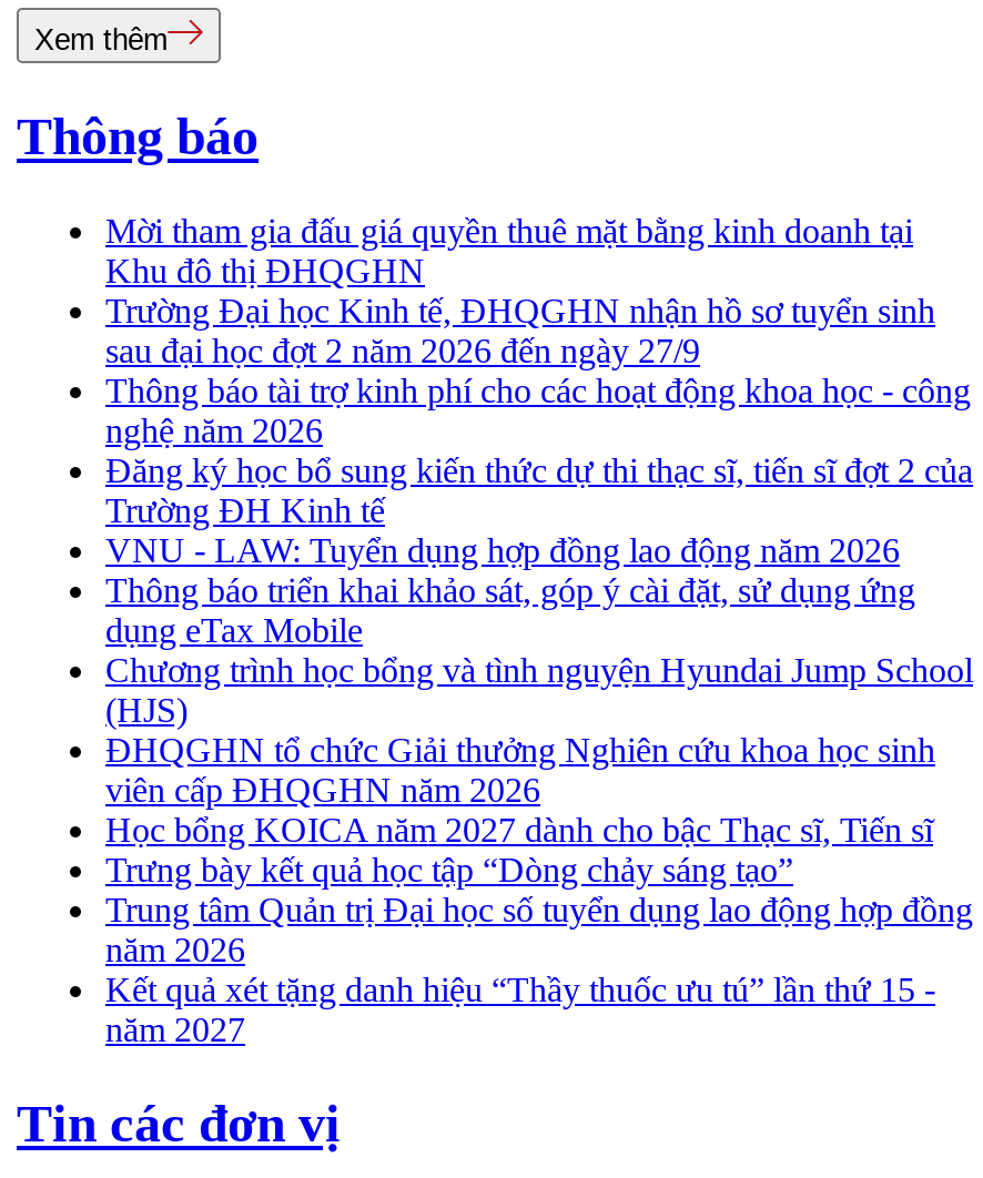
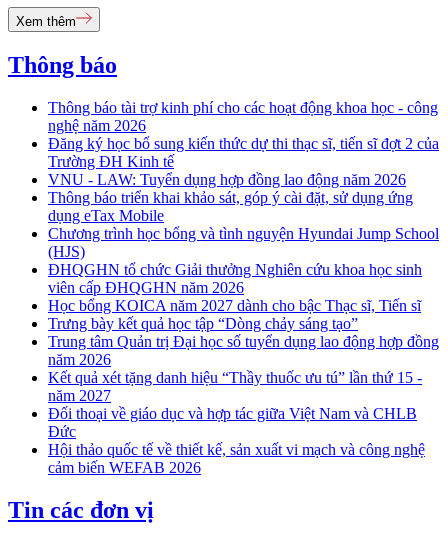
[105,212,935,370] Mời tham gia đấu giá quyền thuê mặt bằng kinh doanh tại | Khu đô thị ĐHQGHN | Trường Đại học Kinh tế, ĐHQGHN nhận hồ sơ tuyển sinh | sau đại học đợt 2 năm 2026 đến ngày 27/9 -> none
moved [105,372,973,1049] -> [48,99,439,404]: Thông báo tài trợ kinh phí cho các hoạt động khoa học - công | nghệ năm 2026 | Đăng ký học bổ sung kiến thức dự thi thạc sĩ, tiến sĩ đợt 2 của | ... | Kết quả xét tặng danh hiệu “Thầy thuốc ưu tú” lần thứ 15 - | năm 2027
none -> [48,405,425,476] Đối thoại về giáo dục và hợp tác giữa Việt Nam và CHLB | Đức | Hội thảo quốc tế về thiết kế, sản xuất vi mạch và công nghệ | cảm biến WEFAB 2026

